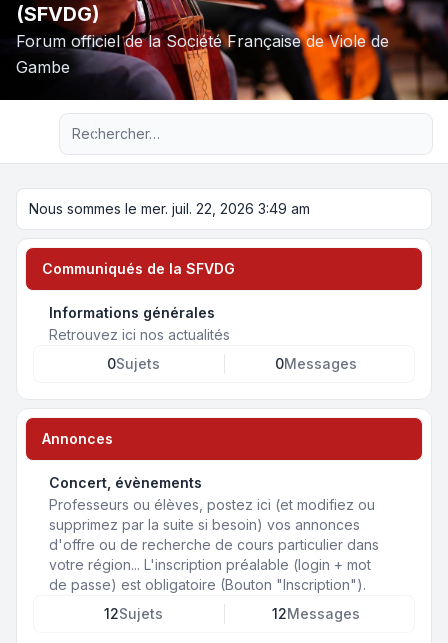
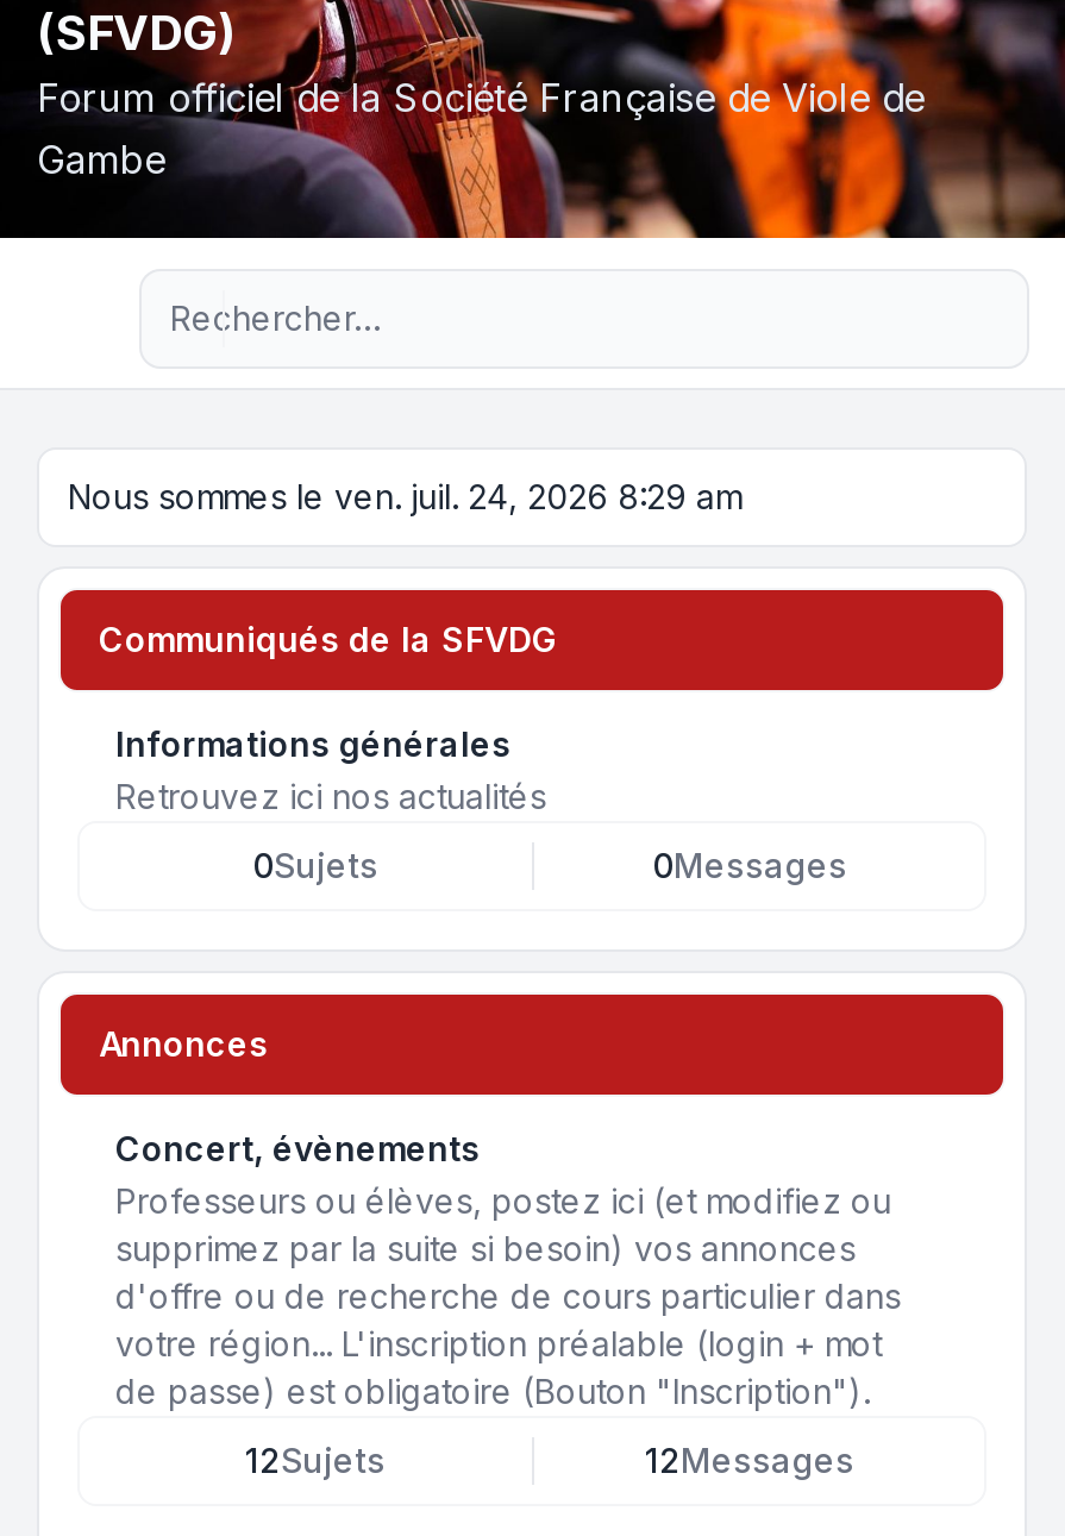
[29,200,310,217] Nous sommes le mer. juil. 22, 2026 3:49 am -> [68,476,741,516] Nous sommes le ven. juil. 24, 2026 8:29 am

